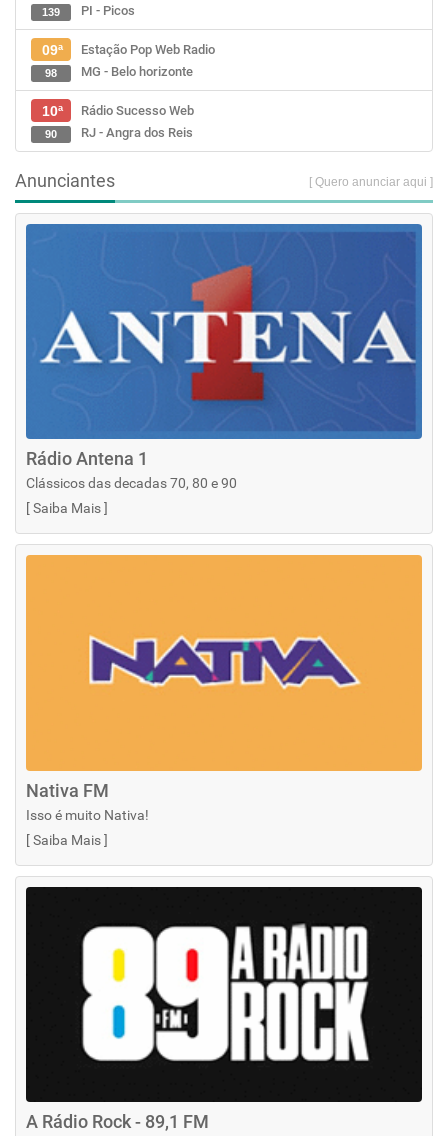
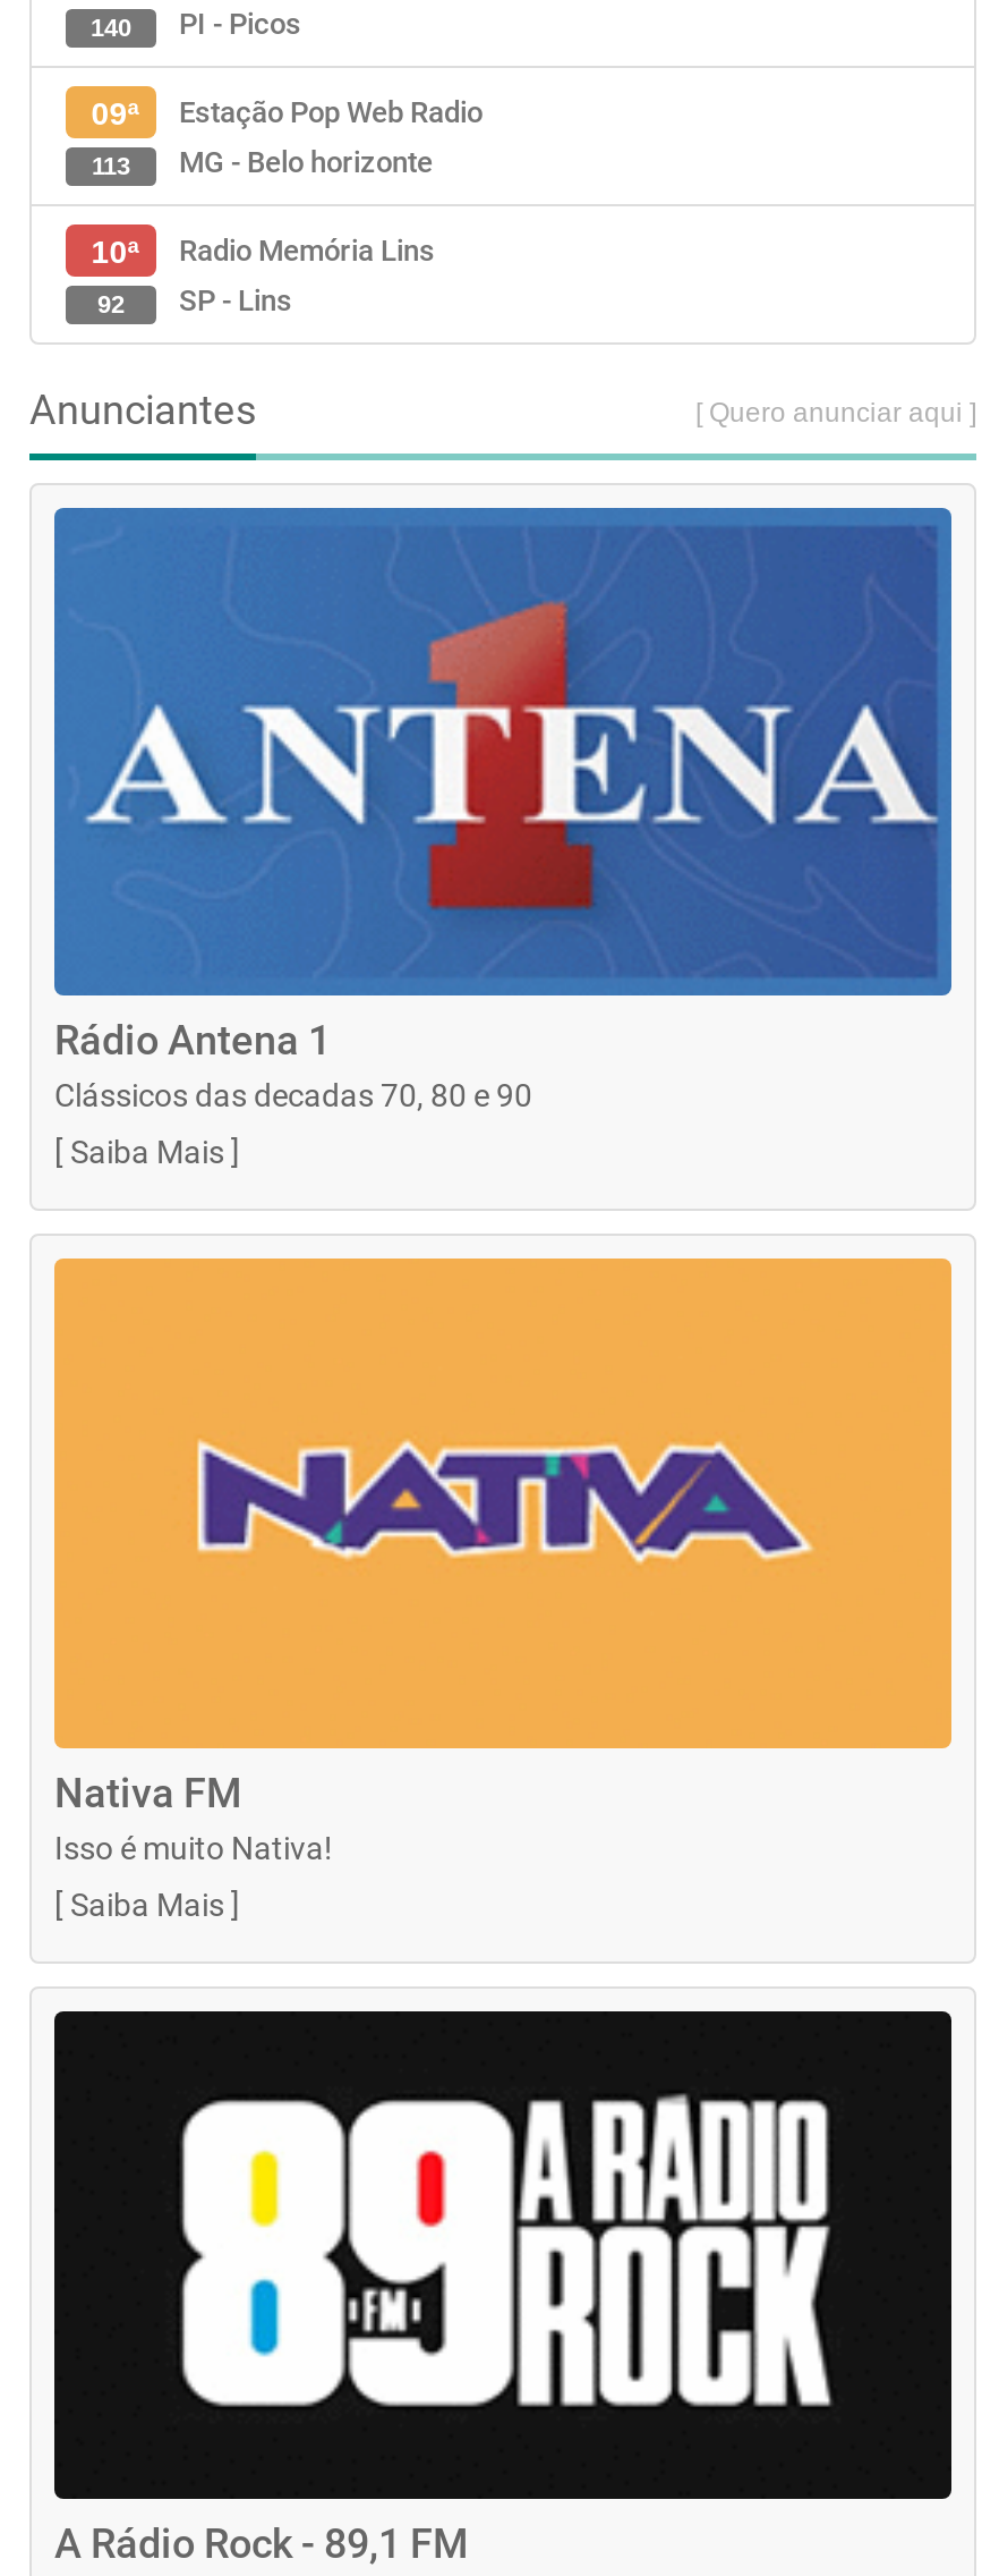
[42,3,135,18] 139 PI - Picos -> [91,7,301,41] 140 PI - Picos
[45,64,193,79] 98 MG - Belo horizonte -> [92,145,433,179] 113 MG - Belo horizonte
[81,103,194,118] Rádio Sucesso Web -> [179,234,435,268] Radio Memória Lins
[45,125,193,140] RJ - Angra dos Reis | 90 -> [97,283,292,317] SP - Lins | 92

